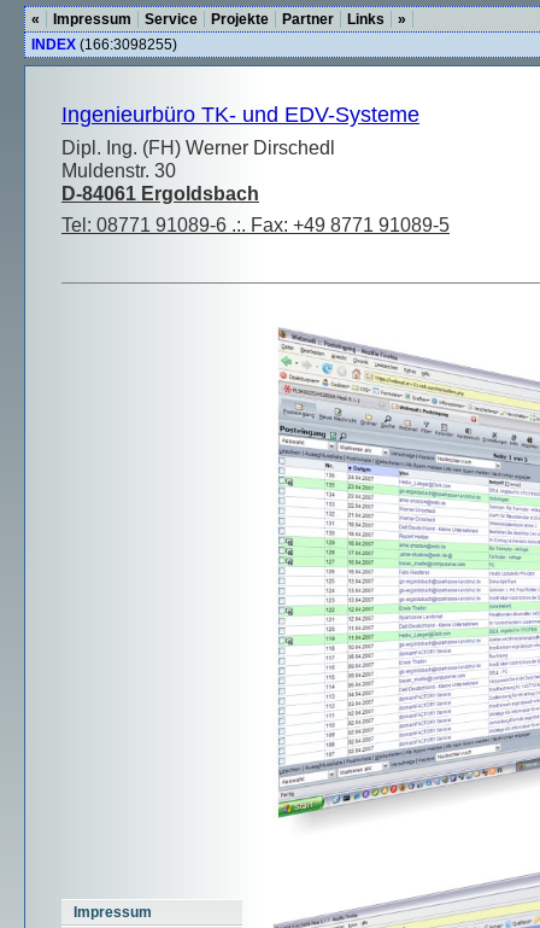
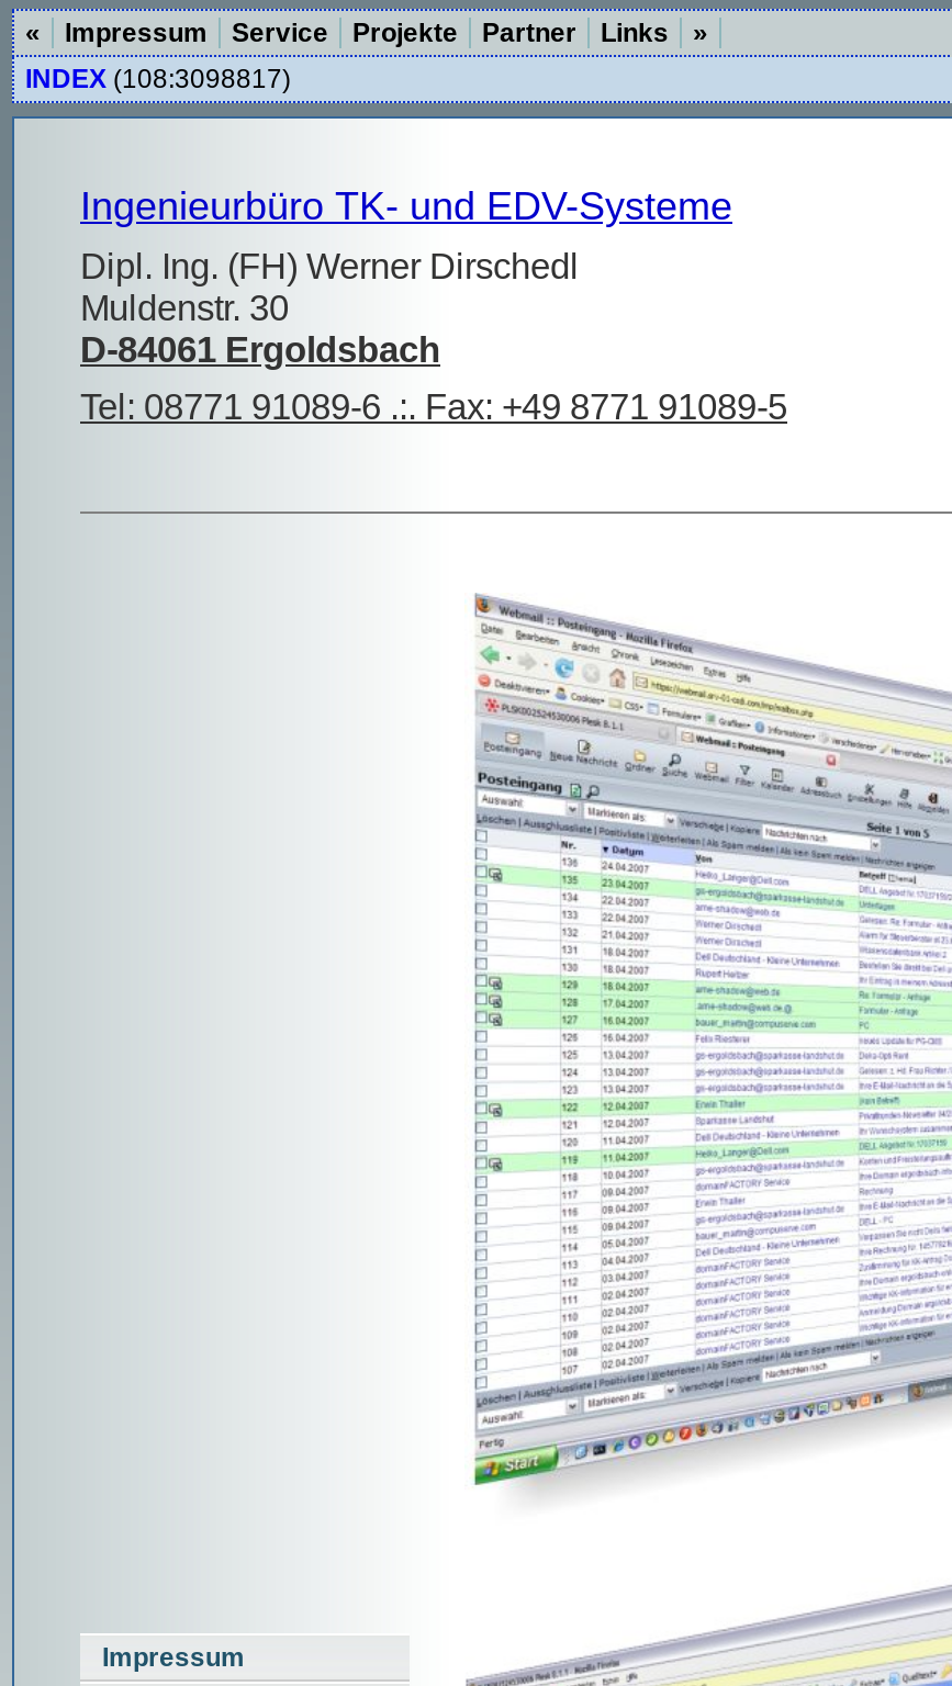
[31,36,177,53] INDEX (166:3098255) -> [25,64,291,94] INDEX (108:3098817)

